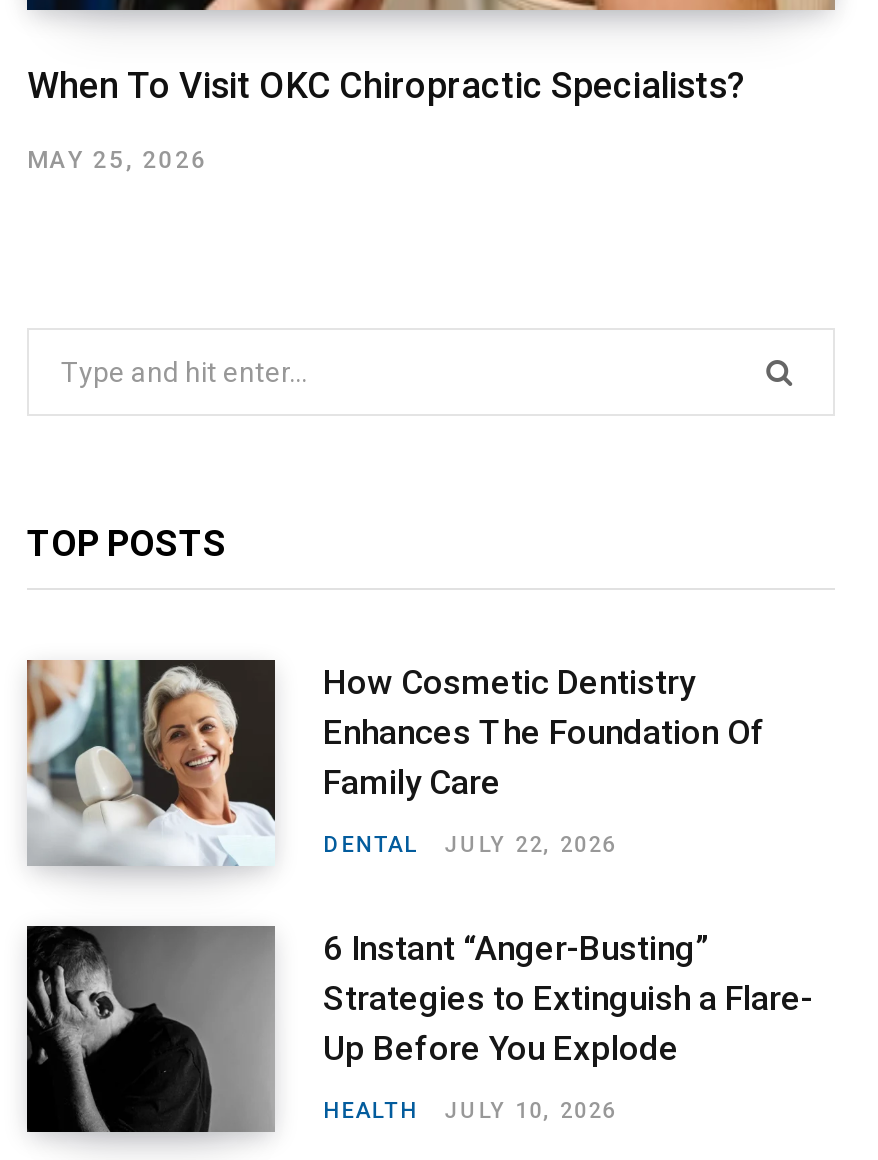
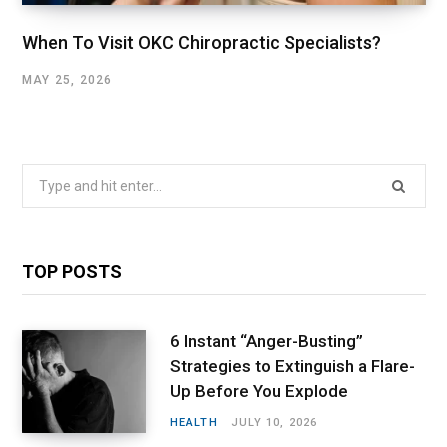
[25,660,765,866] [image] | How Cosmetic Dentistry | Enhances The Foundation Of | Family Care | DENTAL | JULY 22, 2026 -> none

